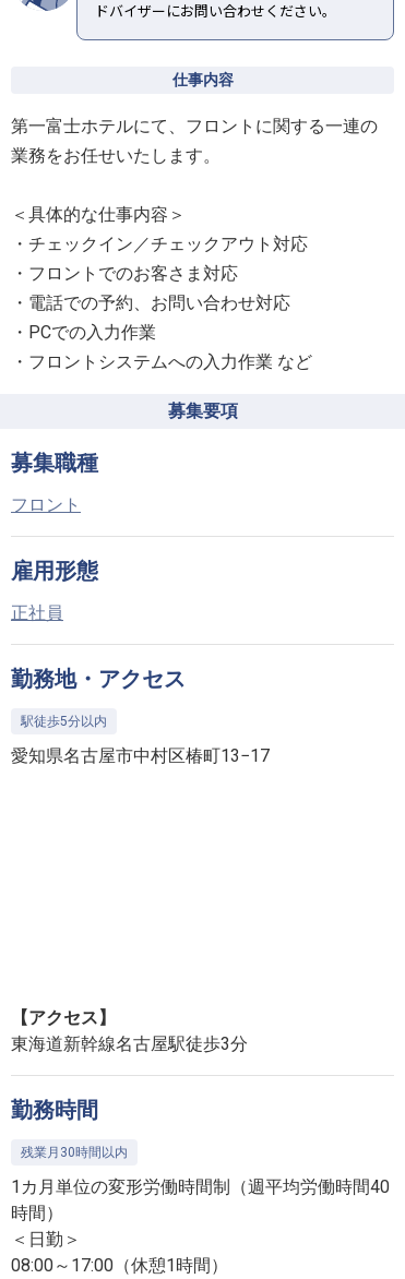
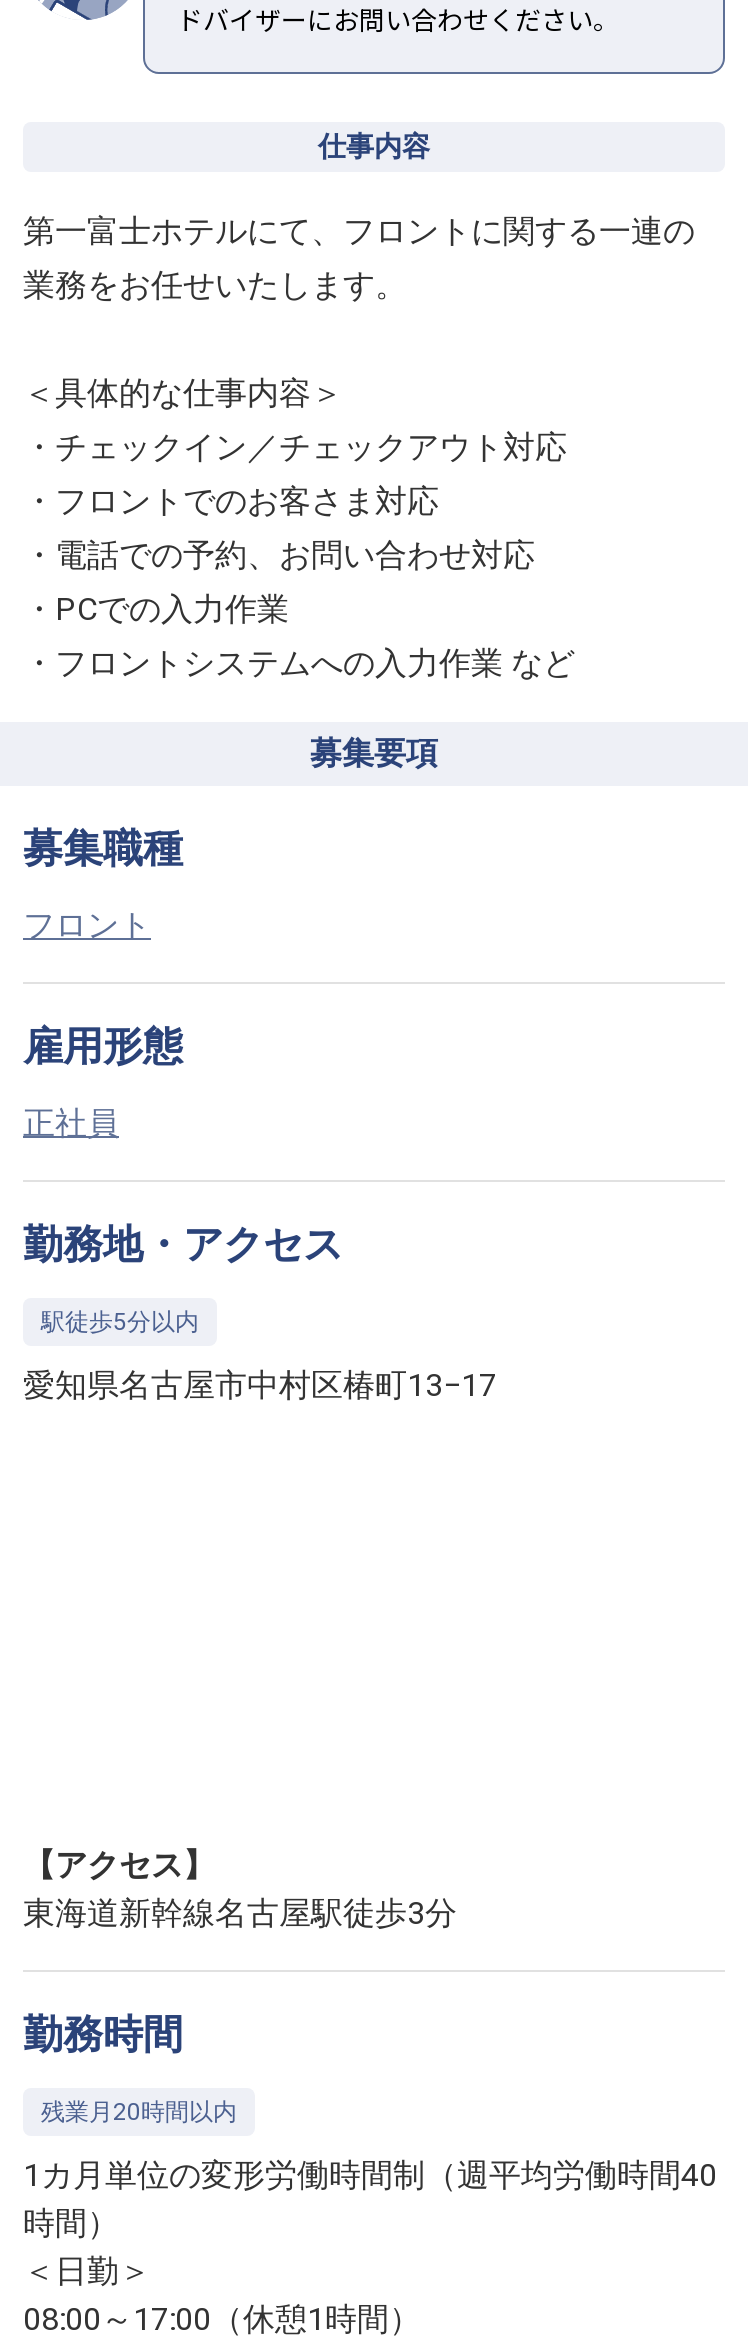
[21,1145,128,1160] 残業月30時間以内 -> [41,2098,237,2126] 残業月20時間以内

